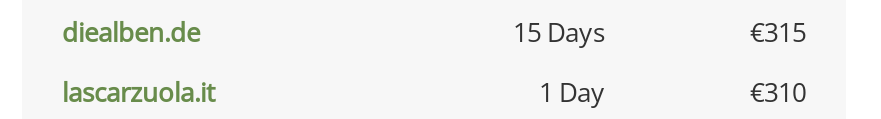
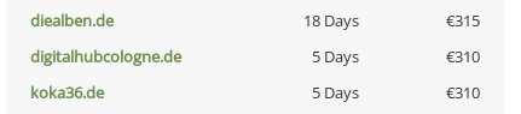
[513,14,605,50] 15 Days -> [303,10,358,31] 18 Days
[62,74,605,110] lascarzuola.it | 1 Day -> [30,46,480,103] digitalhubcologne.de | 5 Days | €310 | koka36.de | 5 Days

